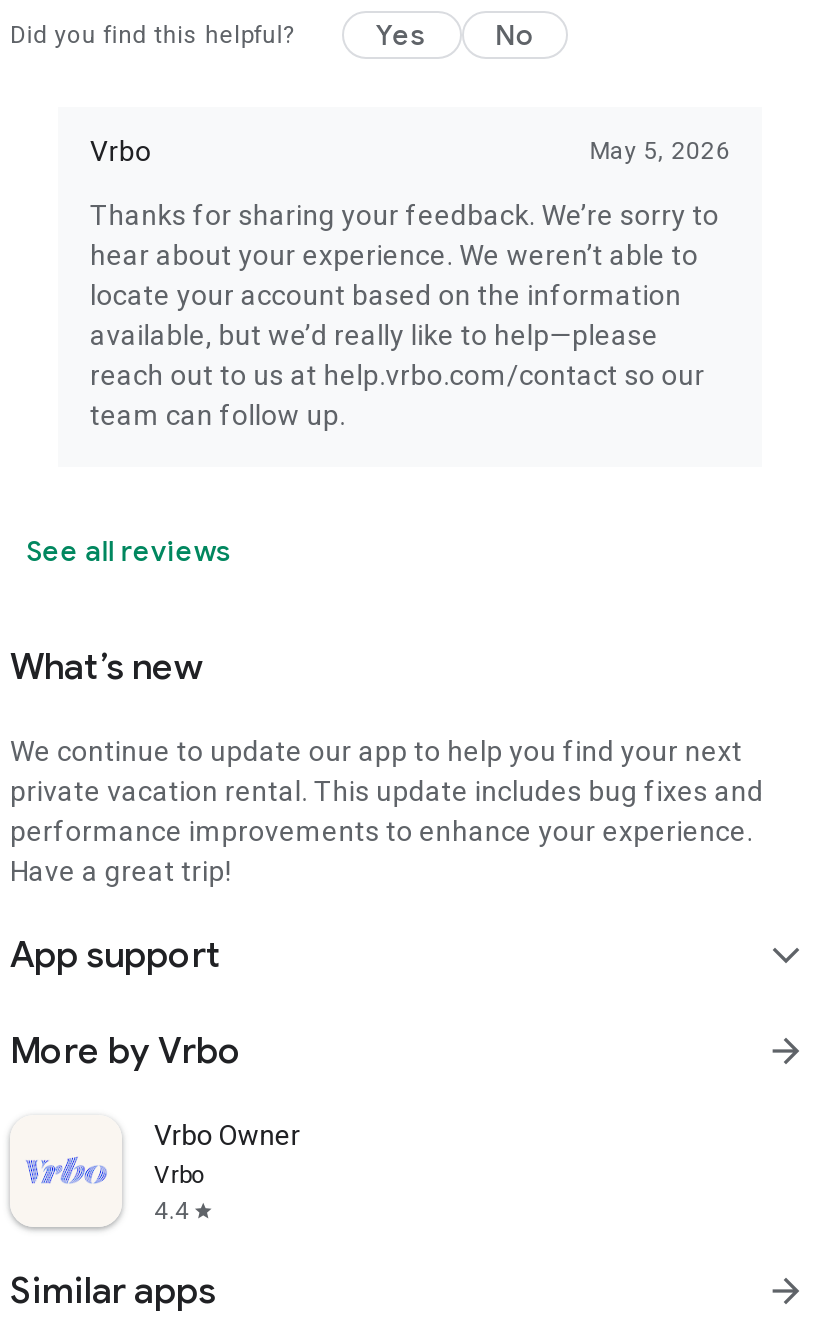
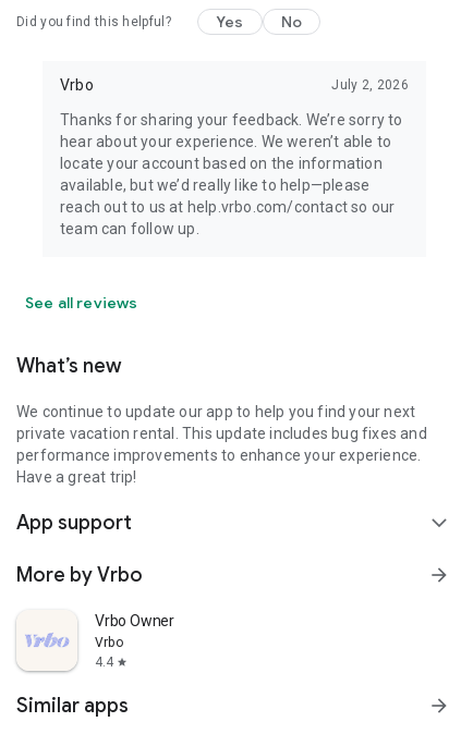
[589,137,730,165] May 5, 2026 -> [332,77,409,92] July 2, 2026

